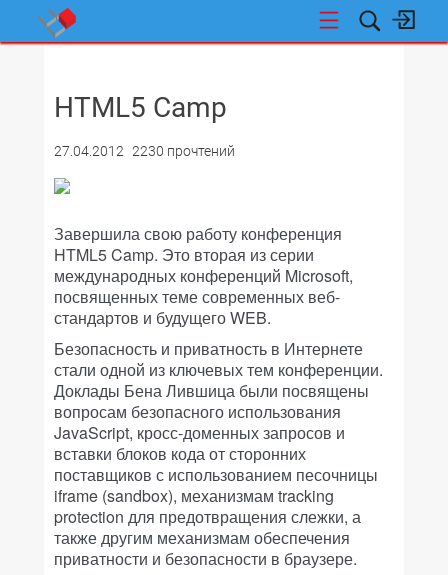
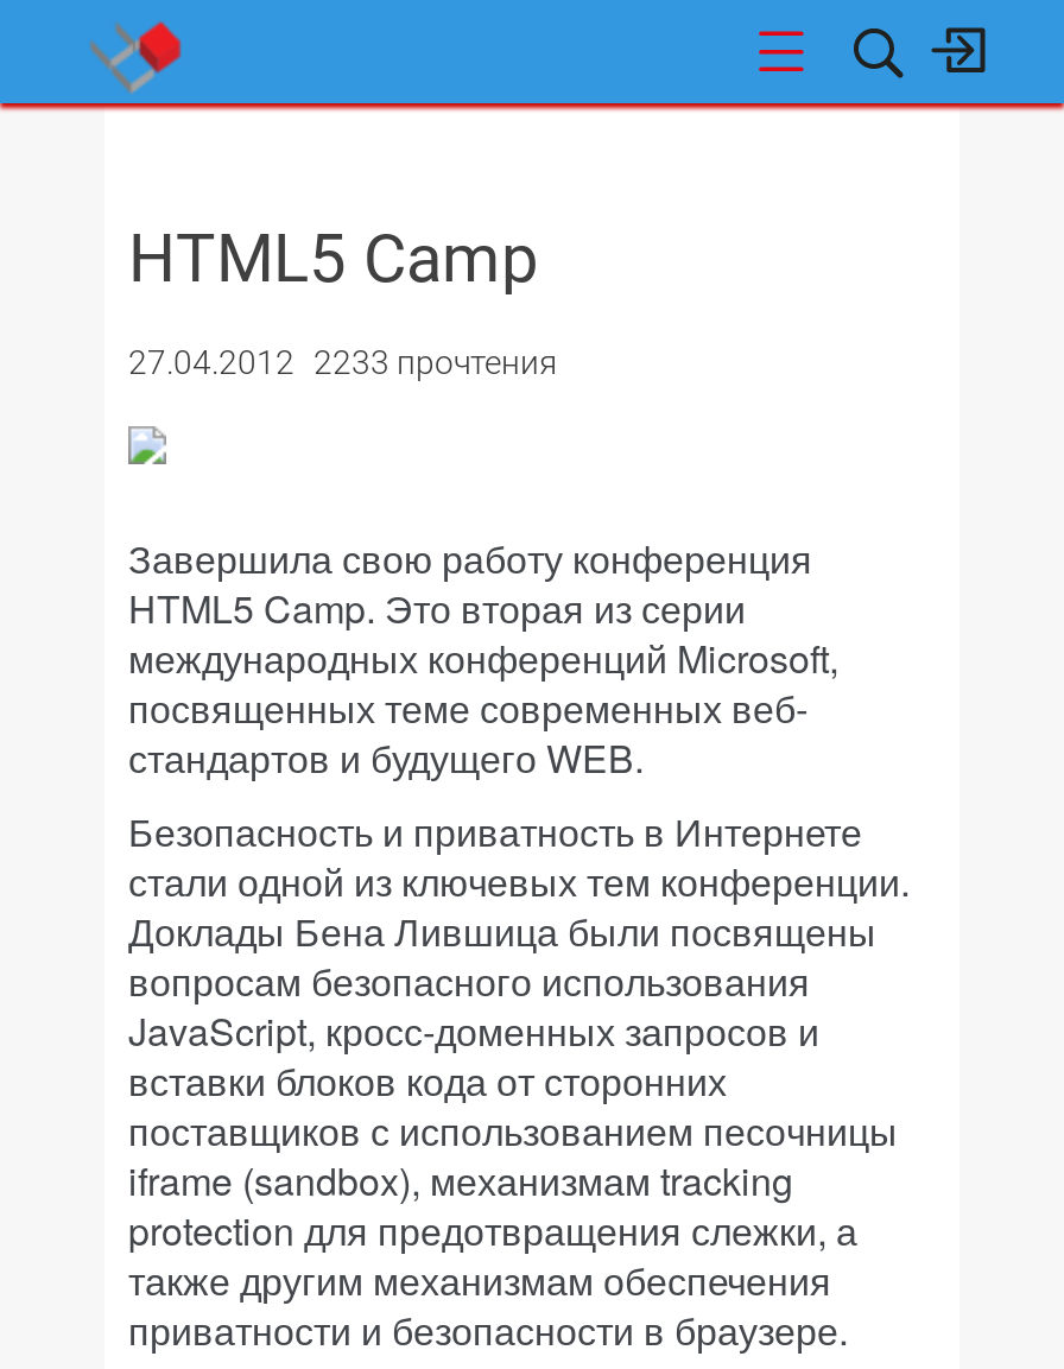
[54,143,235,159] 27.04.2012 2230 прочтений -> [128,343,558,381] 27.04.2012 2233 прочтения

